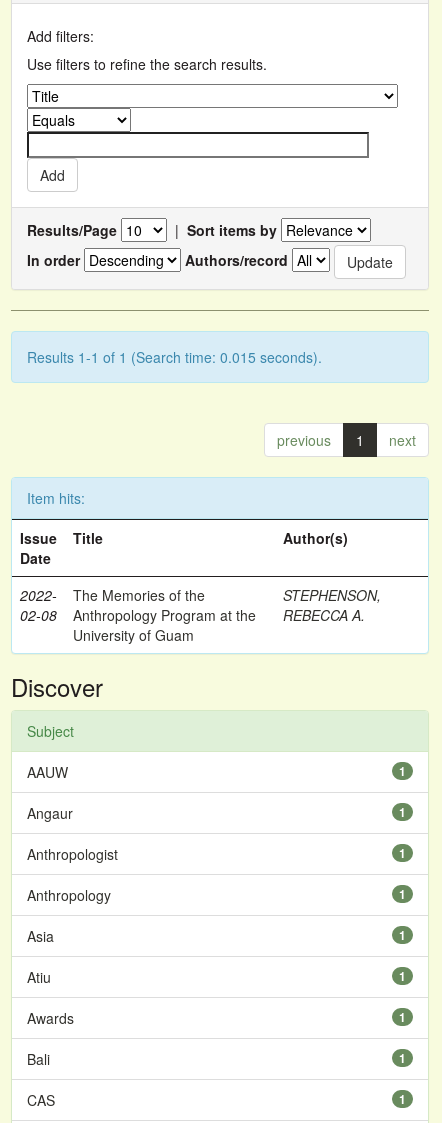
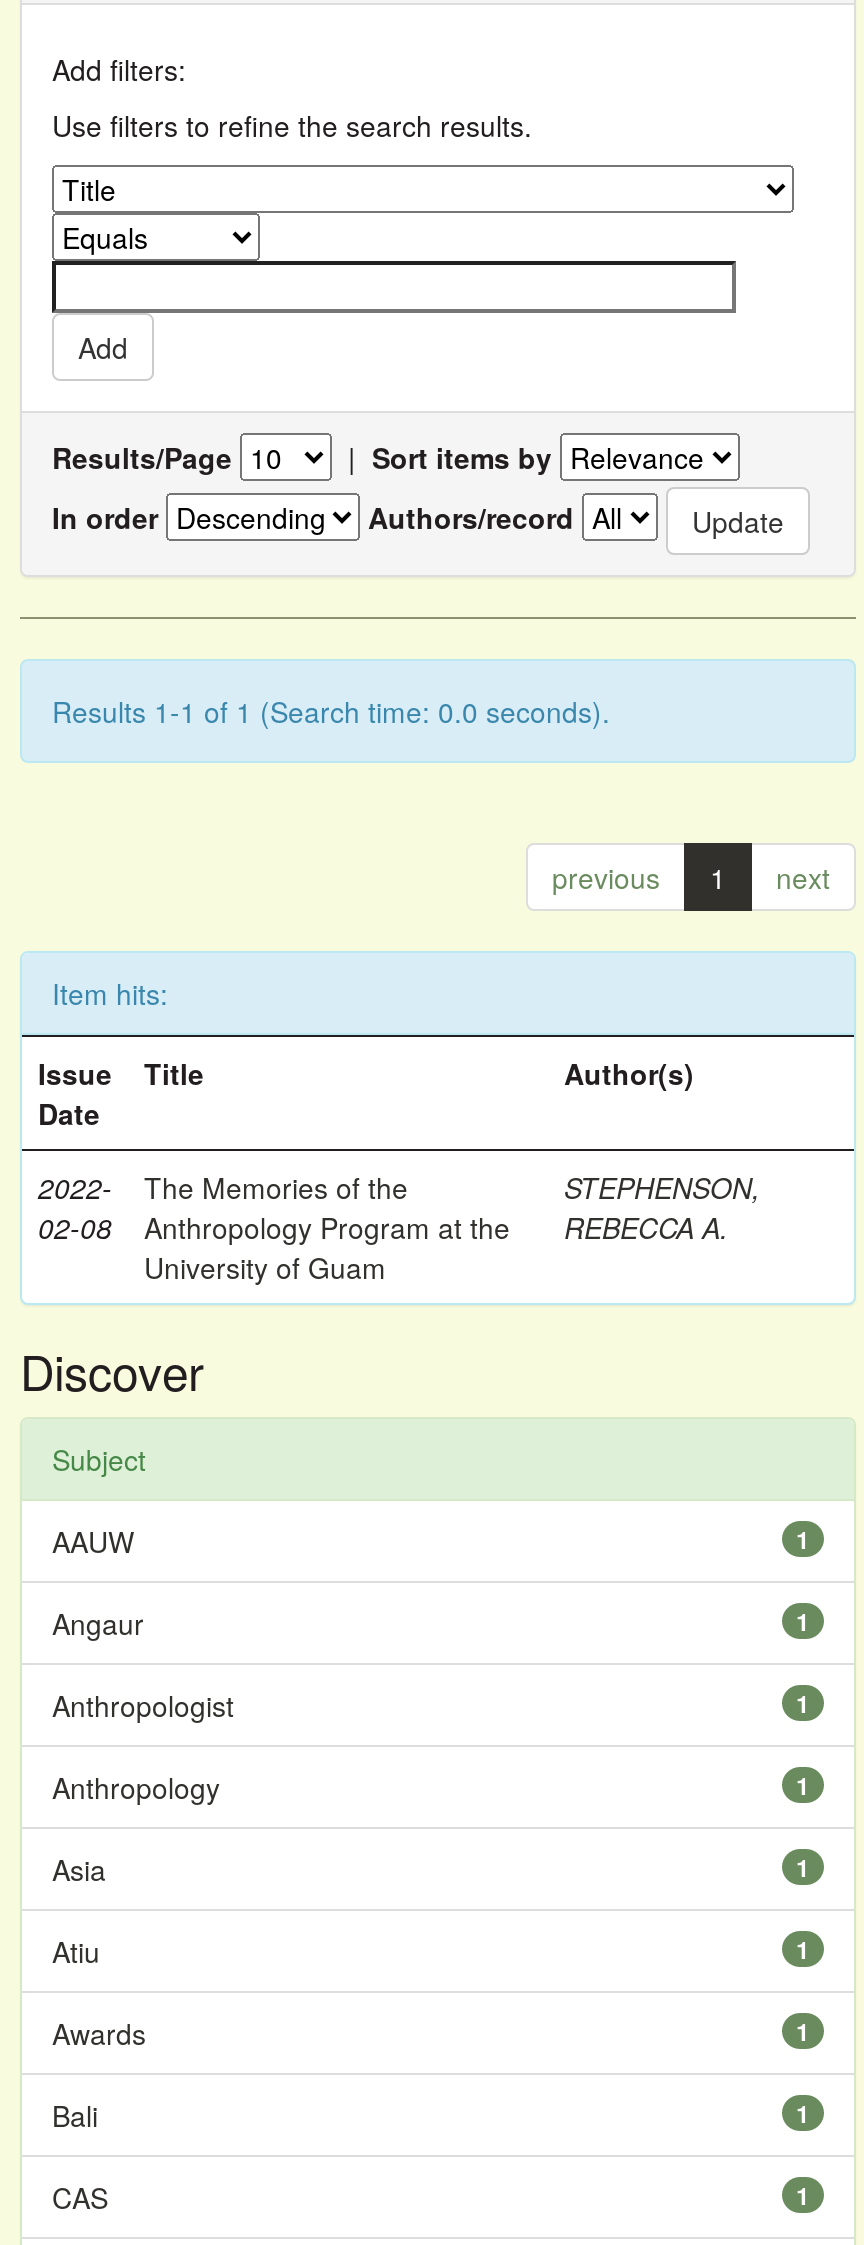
[27,347,322,367] Results 1-1 of 1 (Search time: 0.015 seconds). -> [52,691,610,731] Results 1-1 of 1 (Search time: 0.0 seconds).

